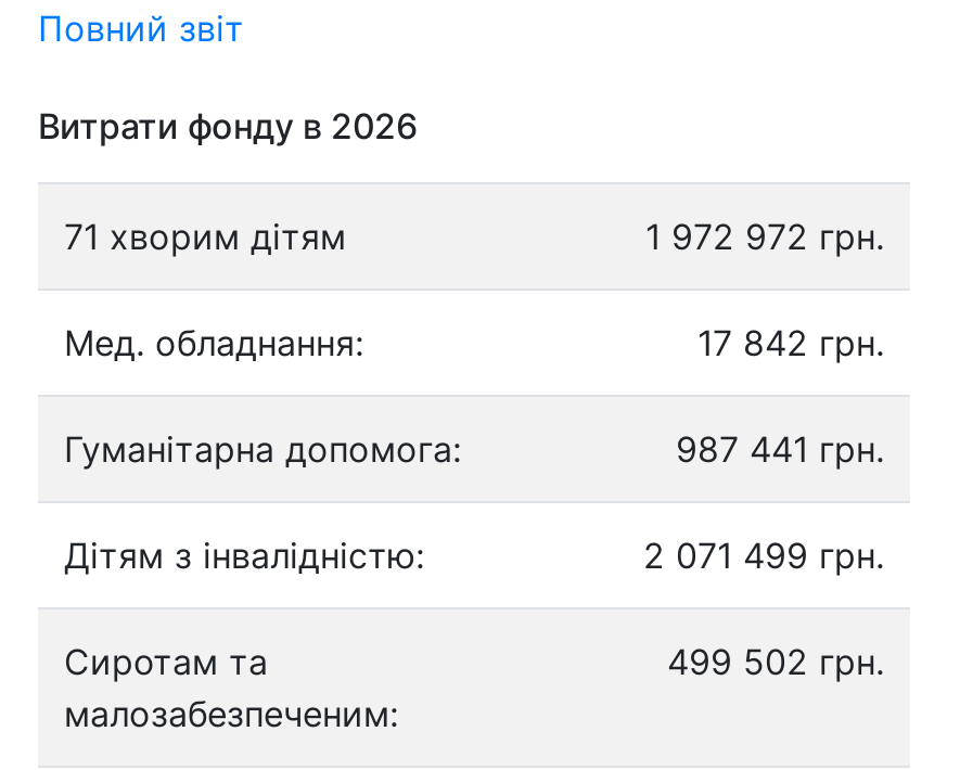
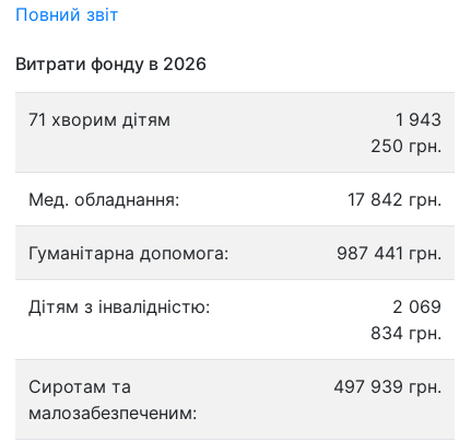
[645,214,884,257] 1 972 972 грн. -> [370,108,441,156] 1 943 | 250 грн.
[643,533,884,576] 2 071 499 грн. -> [370,295,441,343] 2 069 | 834 грн.
[667,639,884,682] 499 502 грн. -> [333,375,441,397] 497 939 грн.

